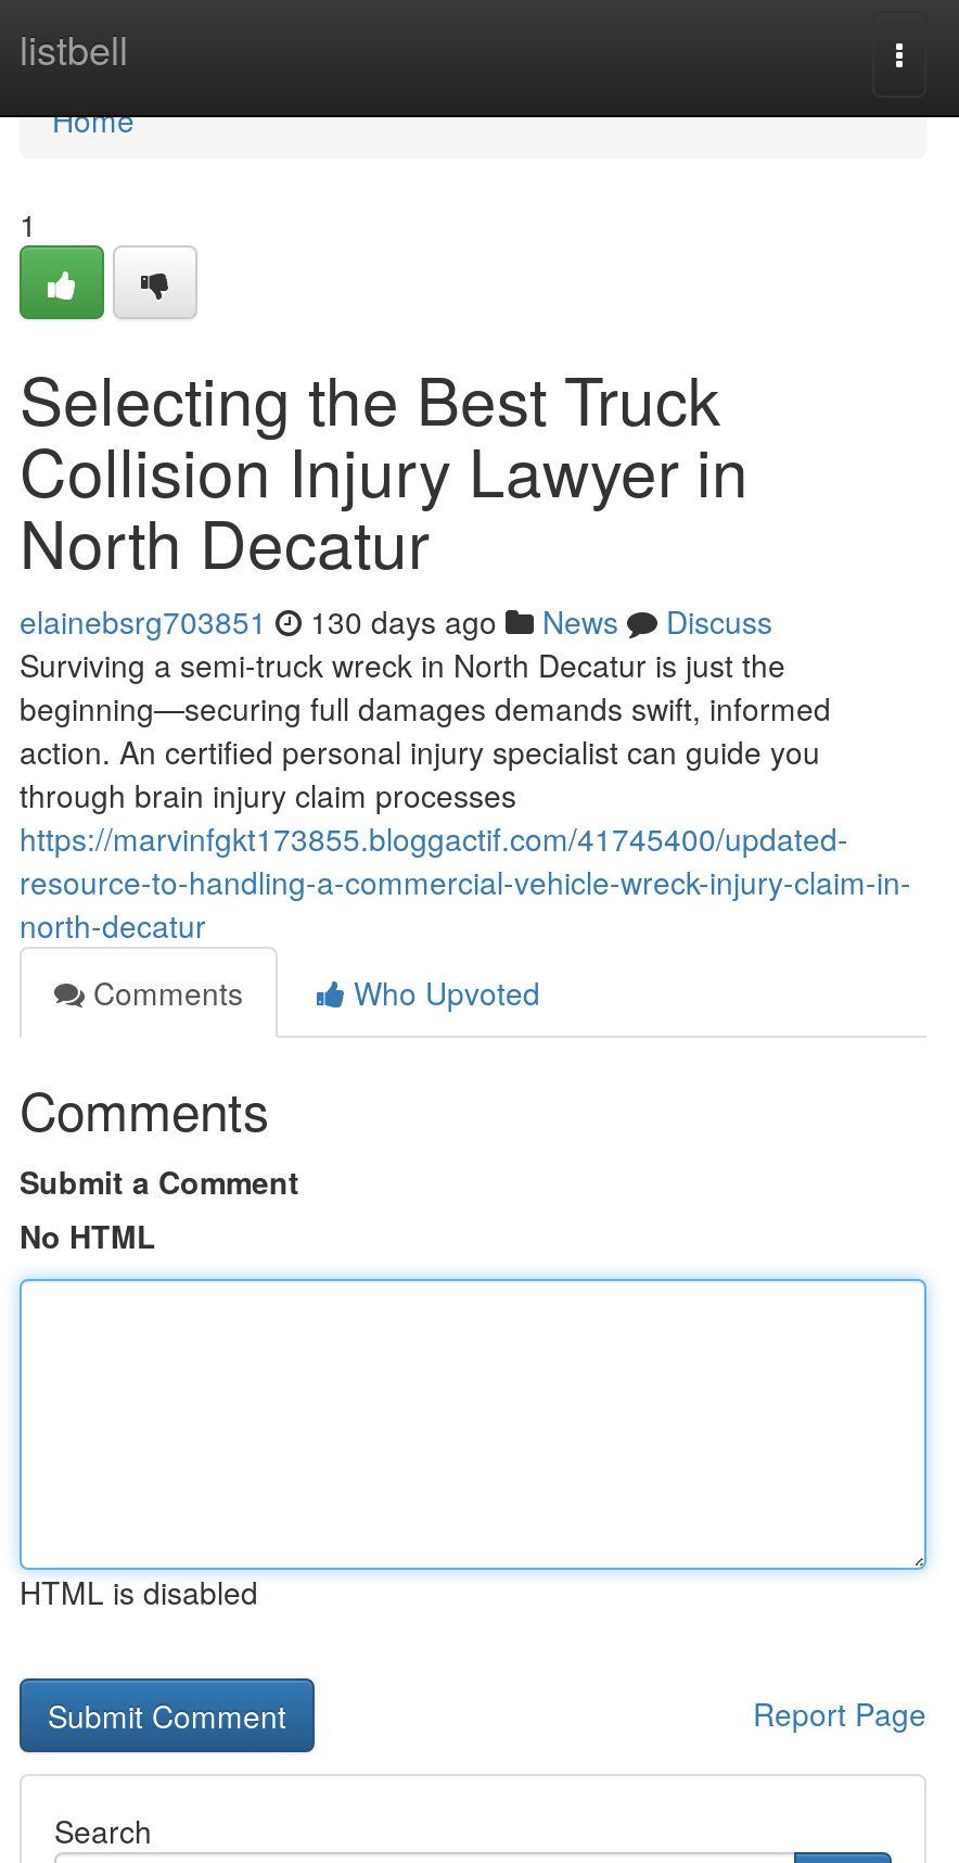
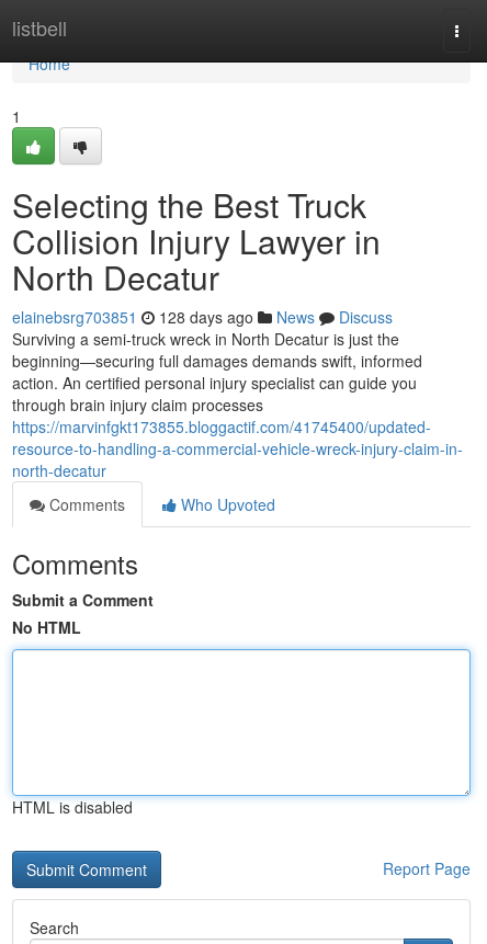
[20,599,772,643] elainebsrg703851 130 days ago News Discuss -> [12,306,393,328] elainebsrg703851 128 days ago News Discuss

